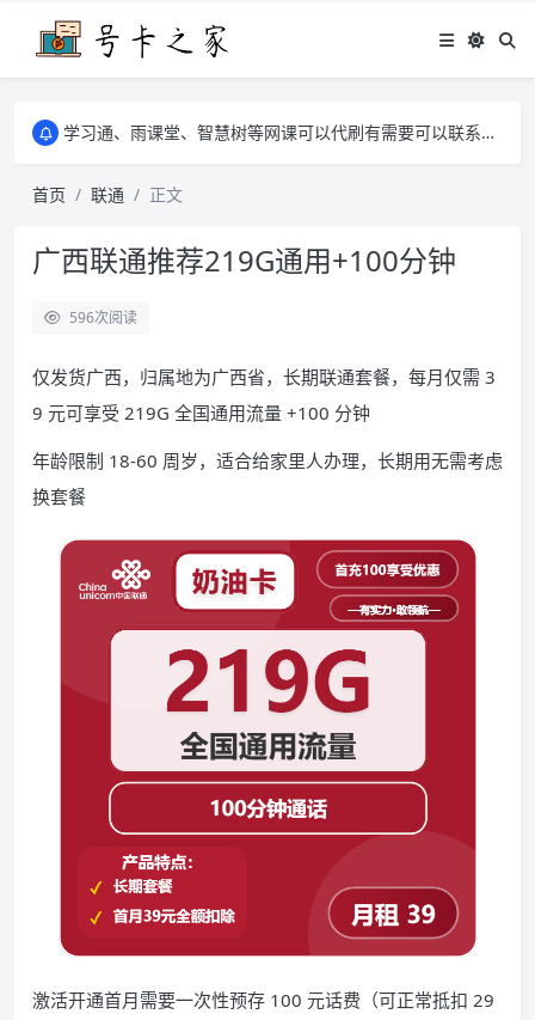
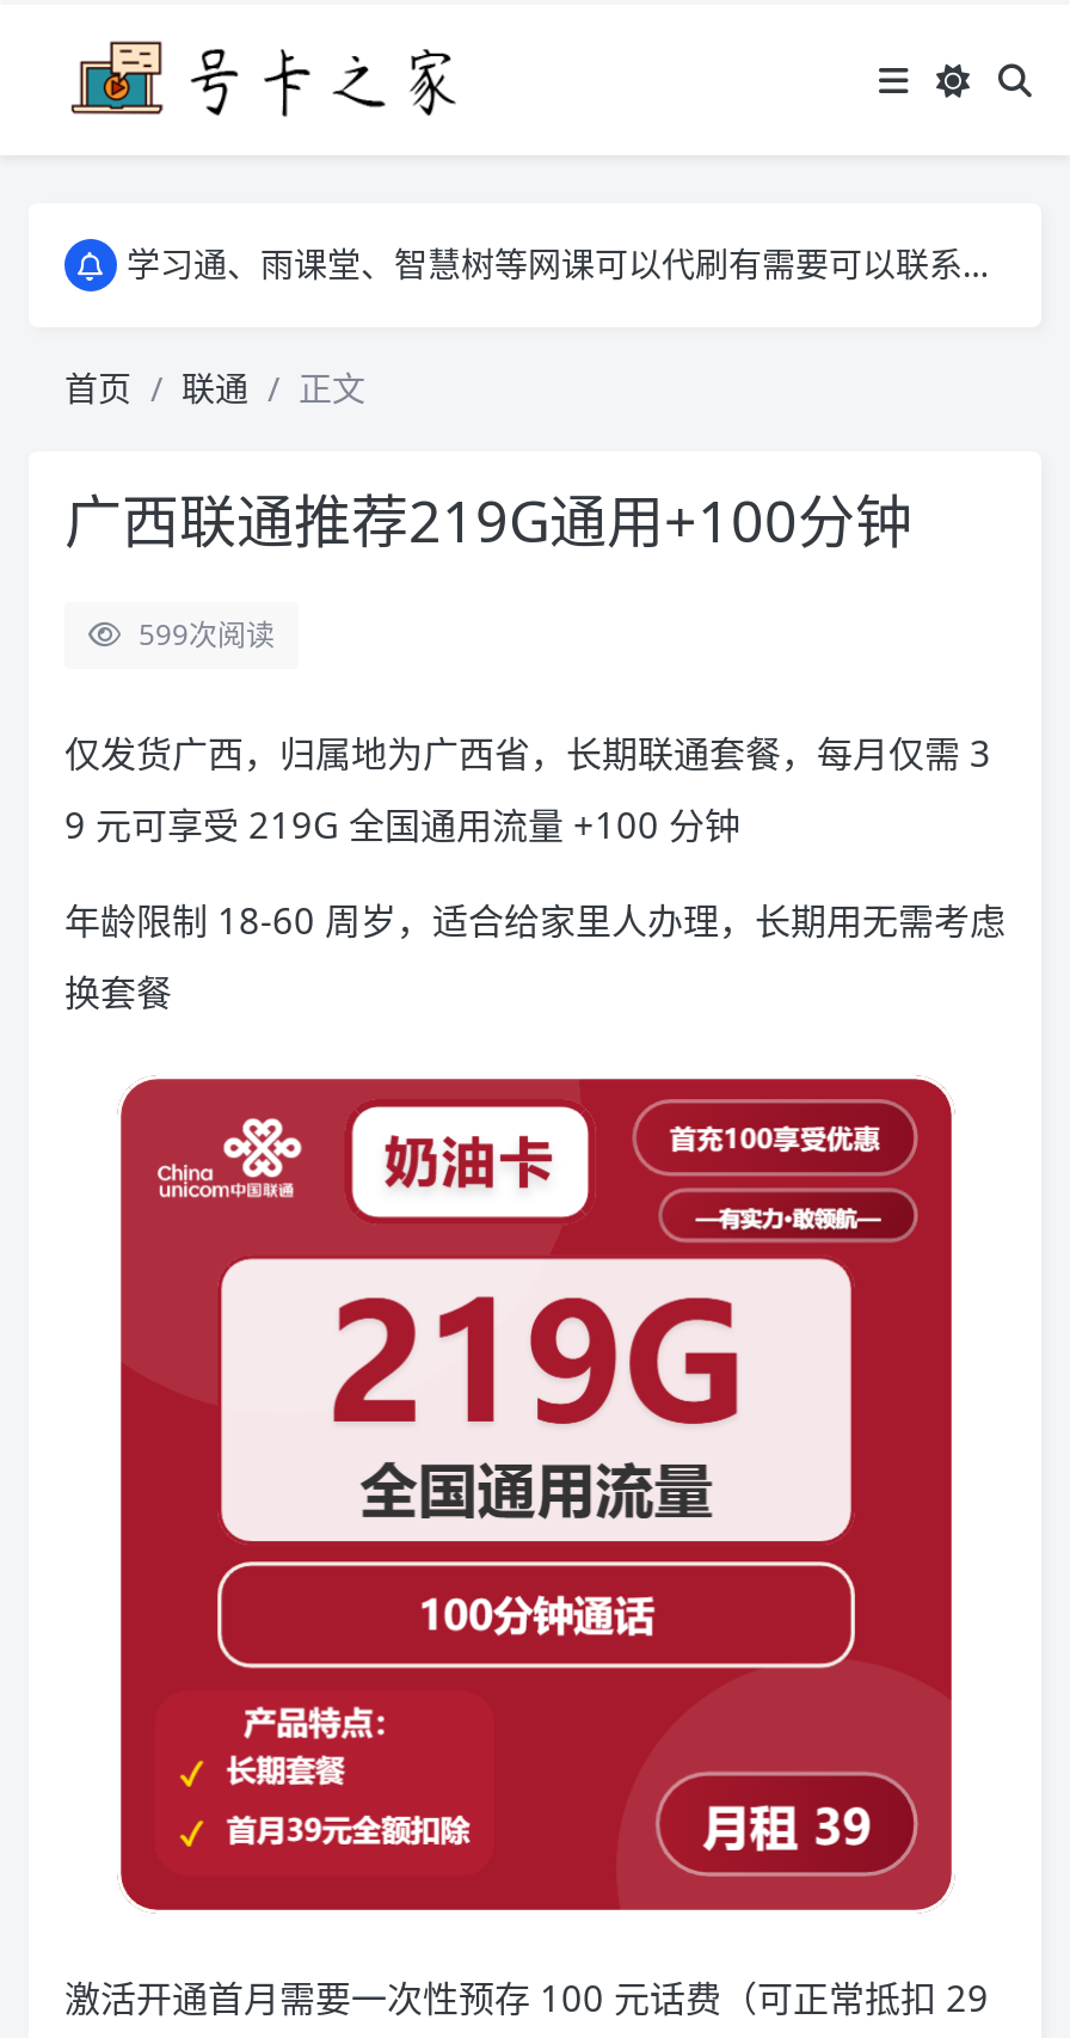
[69,307,137,328] 596次阅读 -> [139,614,275,655] 599次阅读

